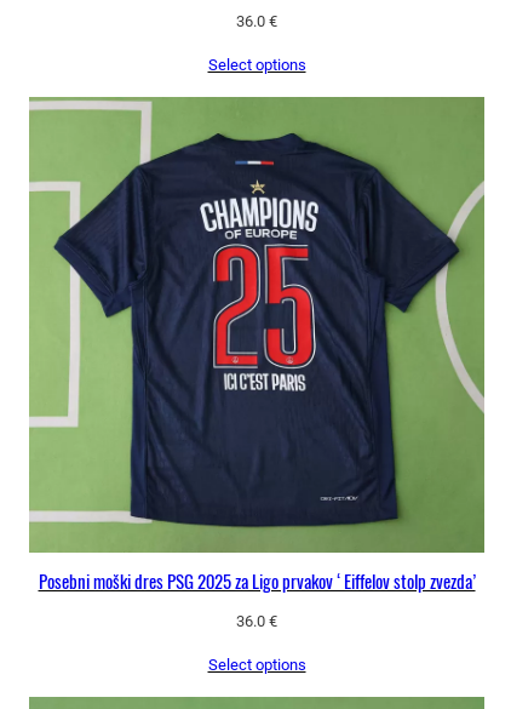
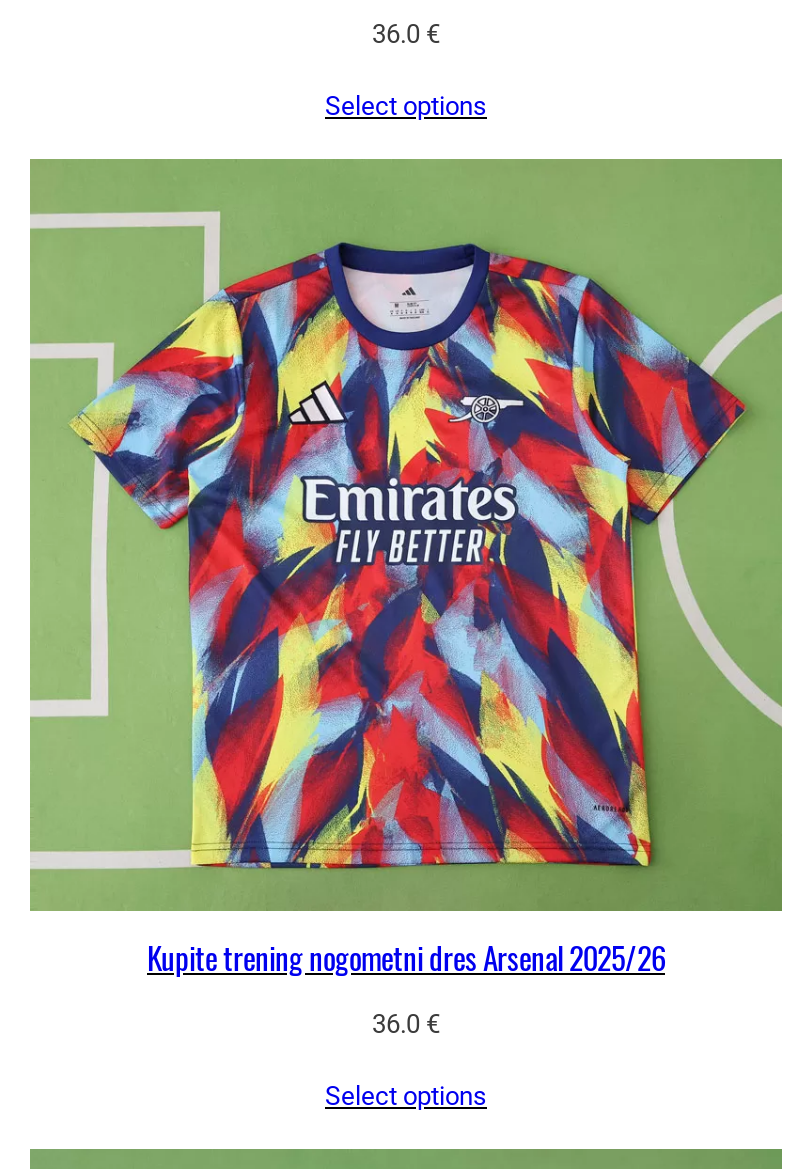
[29,99,484,594] [image] | Posebni moški dres PSG 2025 za Ligo prvakov ‘Eiffelov stolp zvezda’ -> [30,165,782,979] [image] | Kupite trening nogometni dres Arsenal 2025/26

